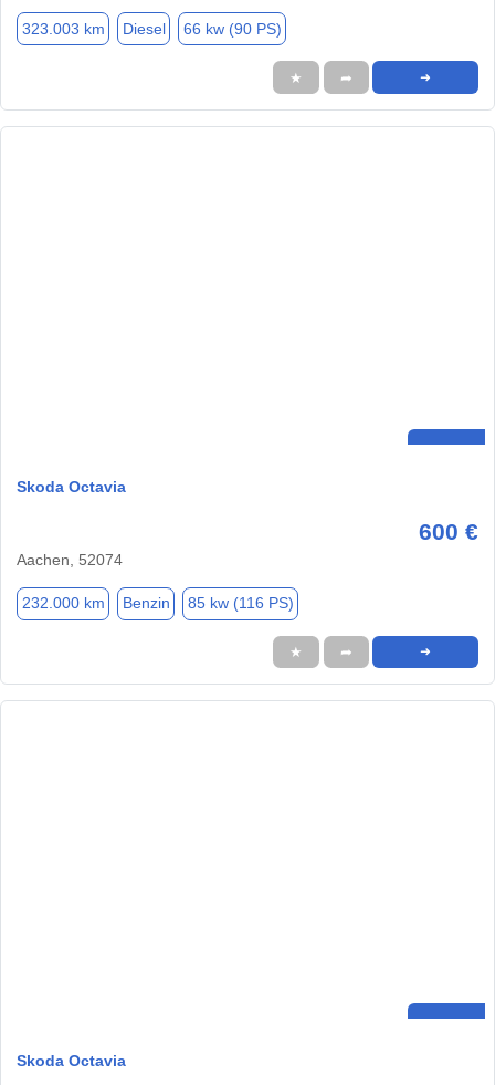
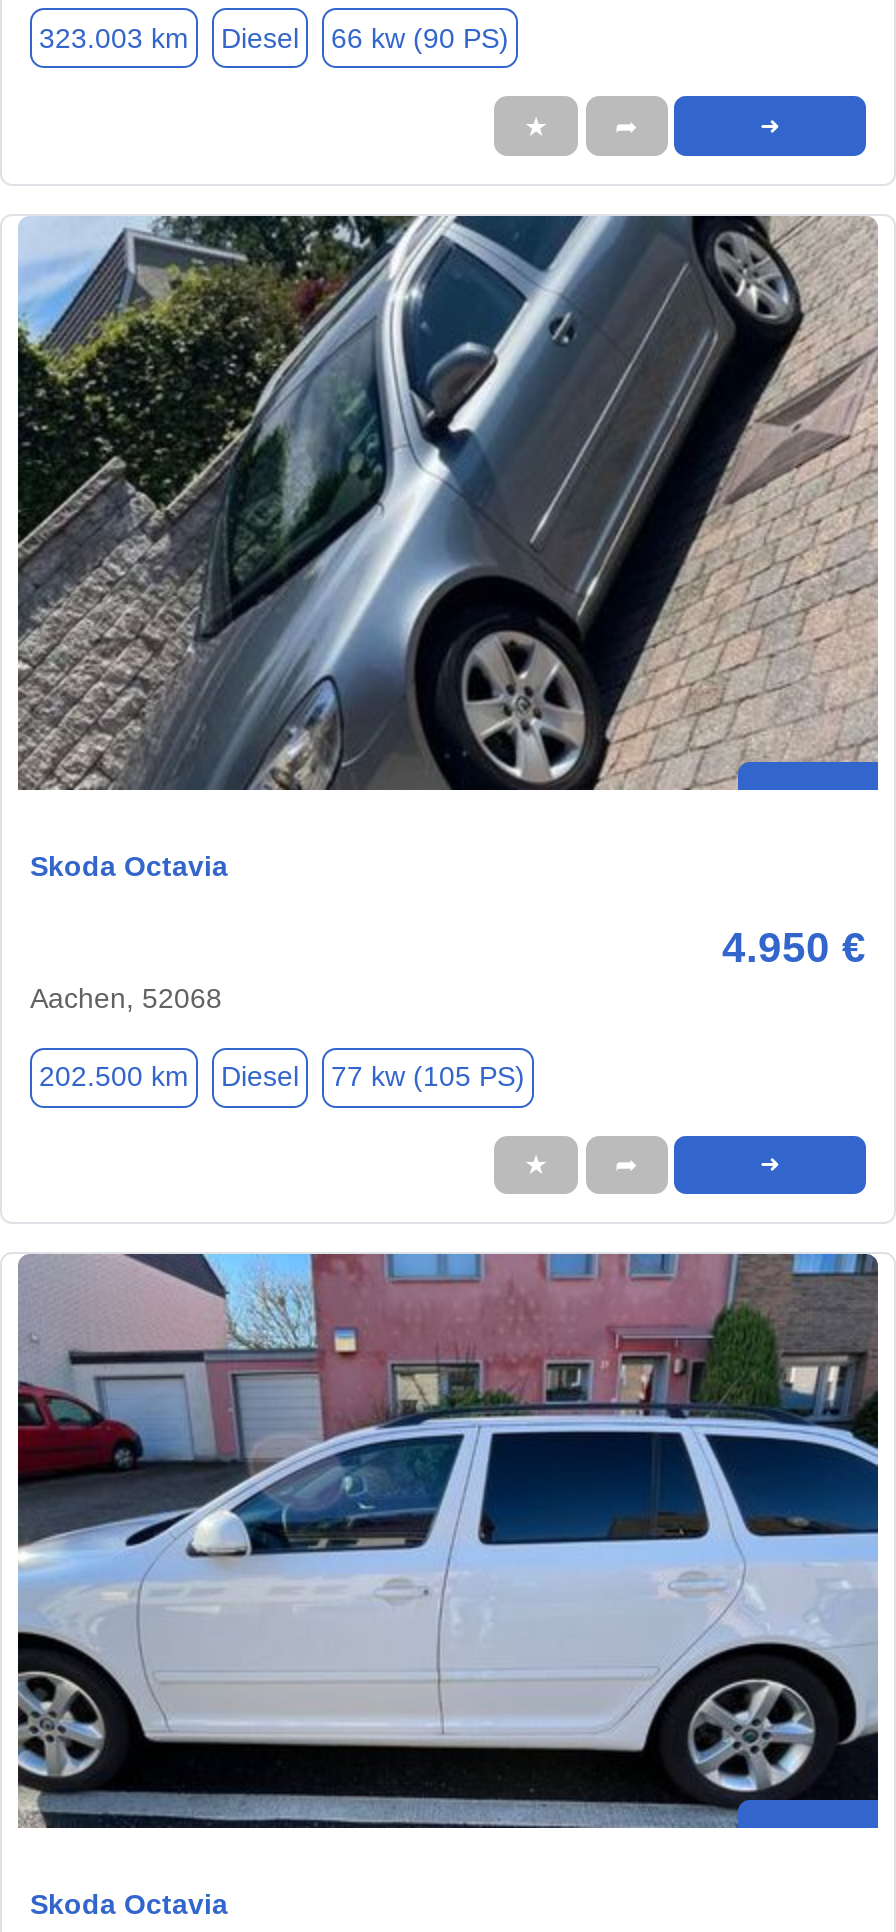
none -> [16,214,880,792] [image]
[17,519,478,568] 600 € | Aachen, 52074 -> [30,924,866,1014] 4.950 € | Aachen, 52068
[22,594,293,612] 232.000 km | Benzin | 85 kw (116 PS) -> [39,1061,525,1093] 202.500 km | Diesel | 77 kw (105 PS)
none -> [16,1252,880,1830] [image]

